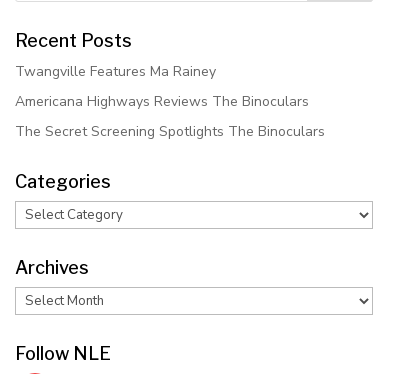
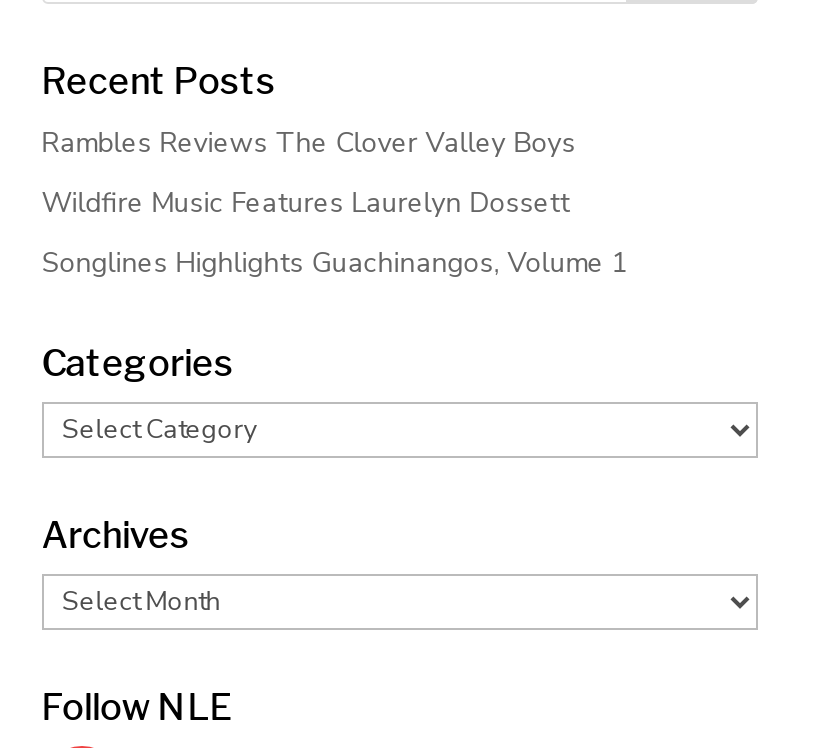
[15,62,216,81] Twangville Features Ma Rainey -> [42,125,576,163] Rambles Reviews The Clover Valley Boys
[15,92,309,111] Americana Highways Reviews The Binoculars -> [42,185,570,223] Wildfire Music Features Laurelyn Dossett
[15,122,325,141] The Secret Screening Spotlights The Binoculars -> [42,245,628,283] Songlines Highlights Guachinangos, Volume 1

